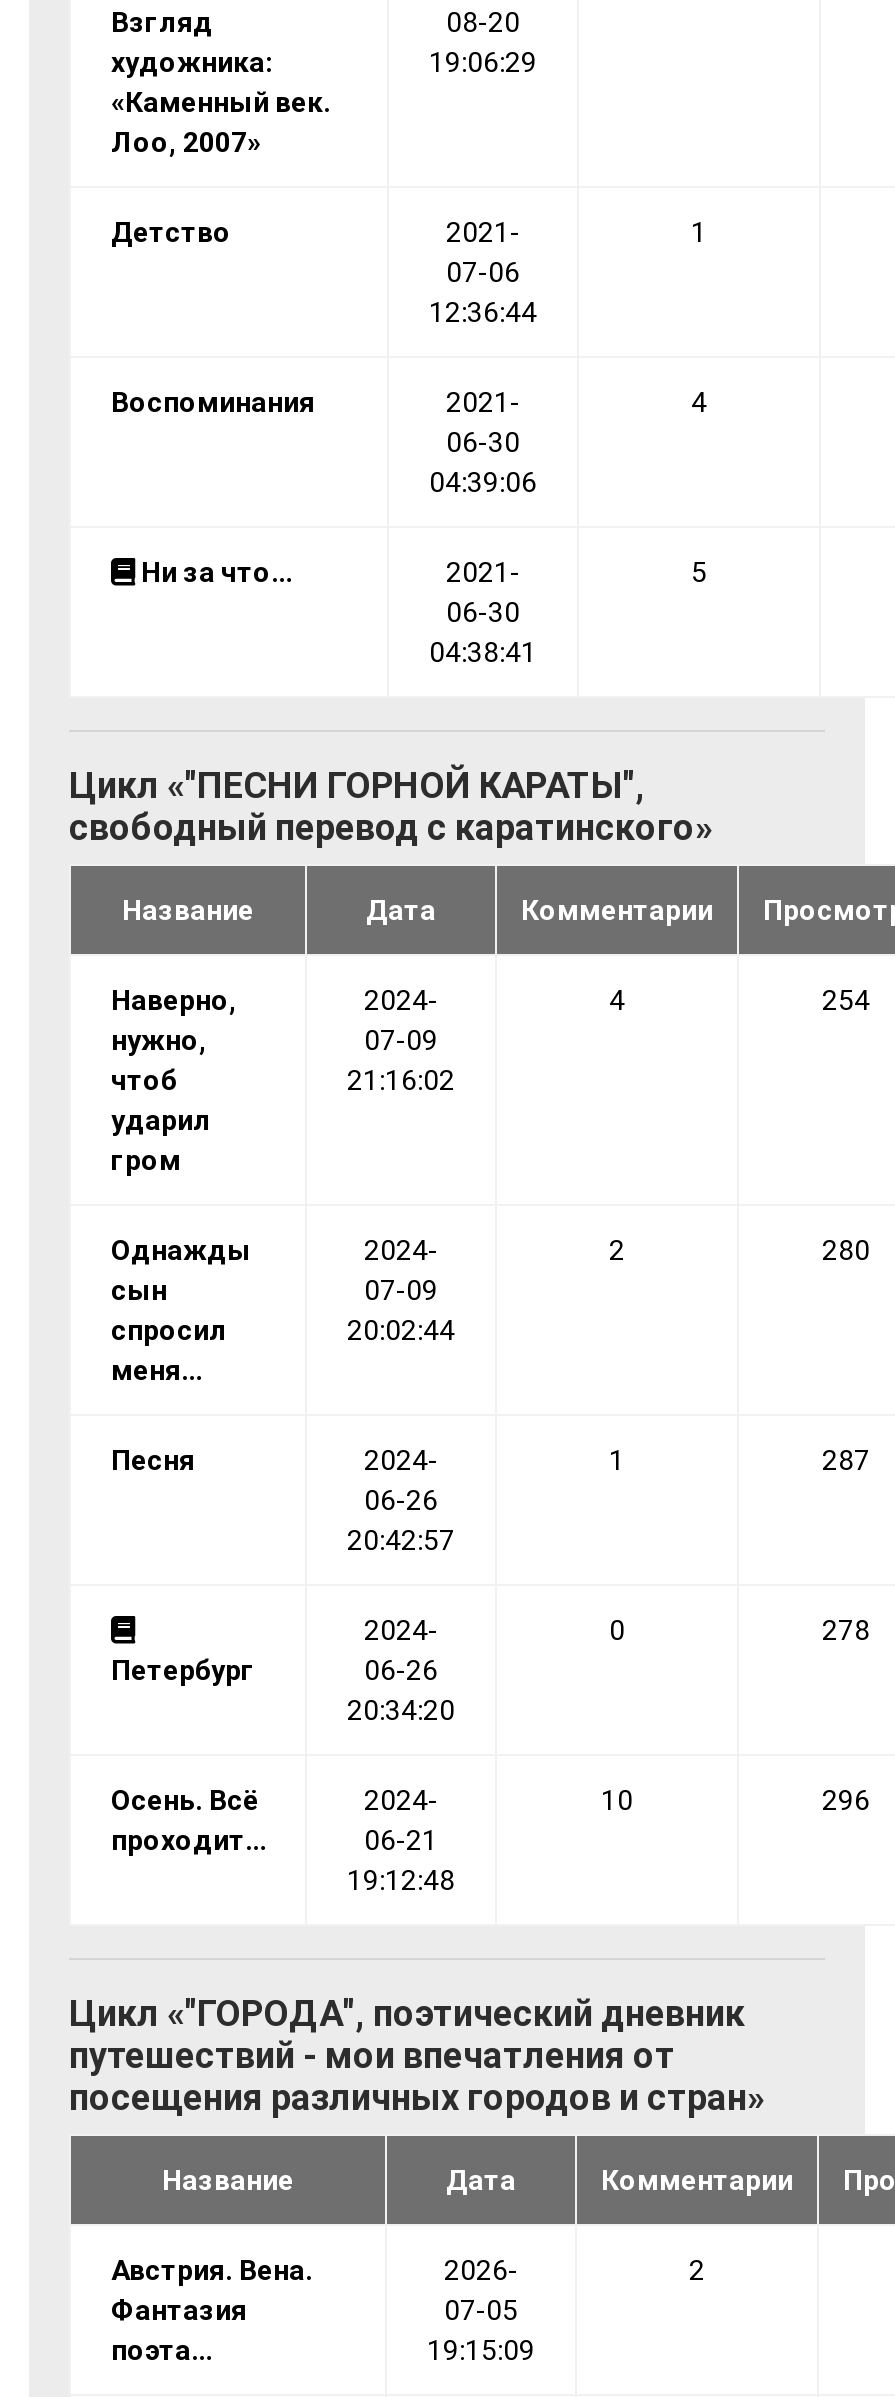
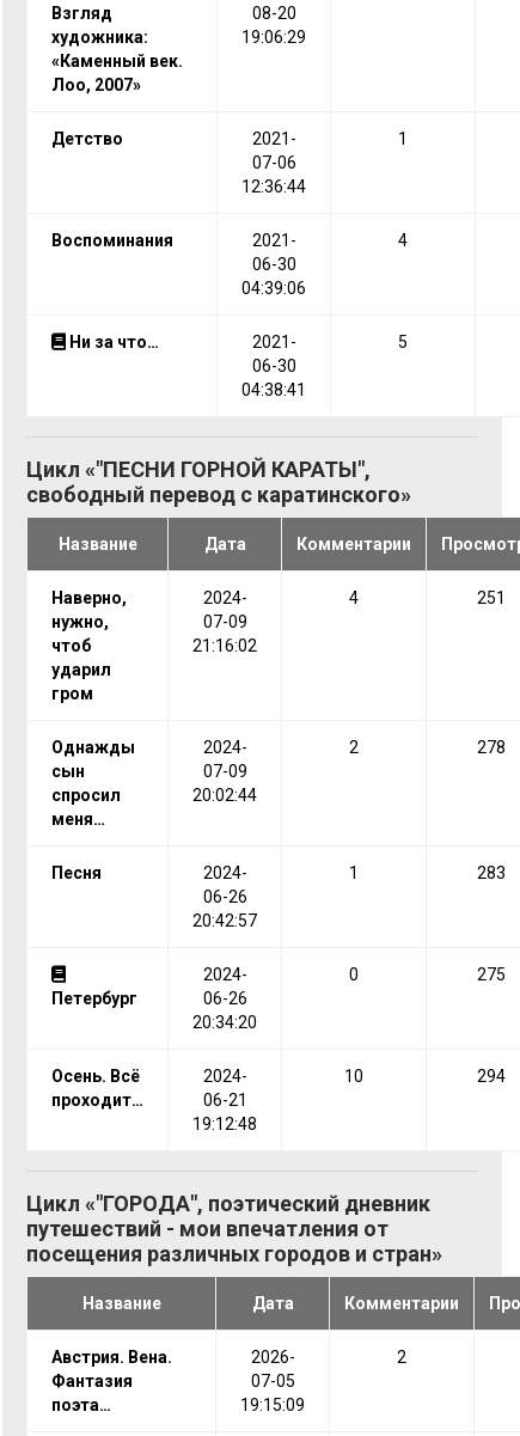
[822,984,870,1016] 254 -> [476,588,505,607] 251
[822,1234,870,1266] 280 -> [476,738,505,757] 278
[822,1444,870,1476] 287 -> [476,863,505,882] 283
[822,1614,870,1646] 278 -> [476,965,505,984] 275
[822,1784,870,1816] 296 -> [476,1066,505,1086] 294

